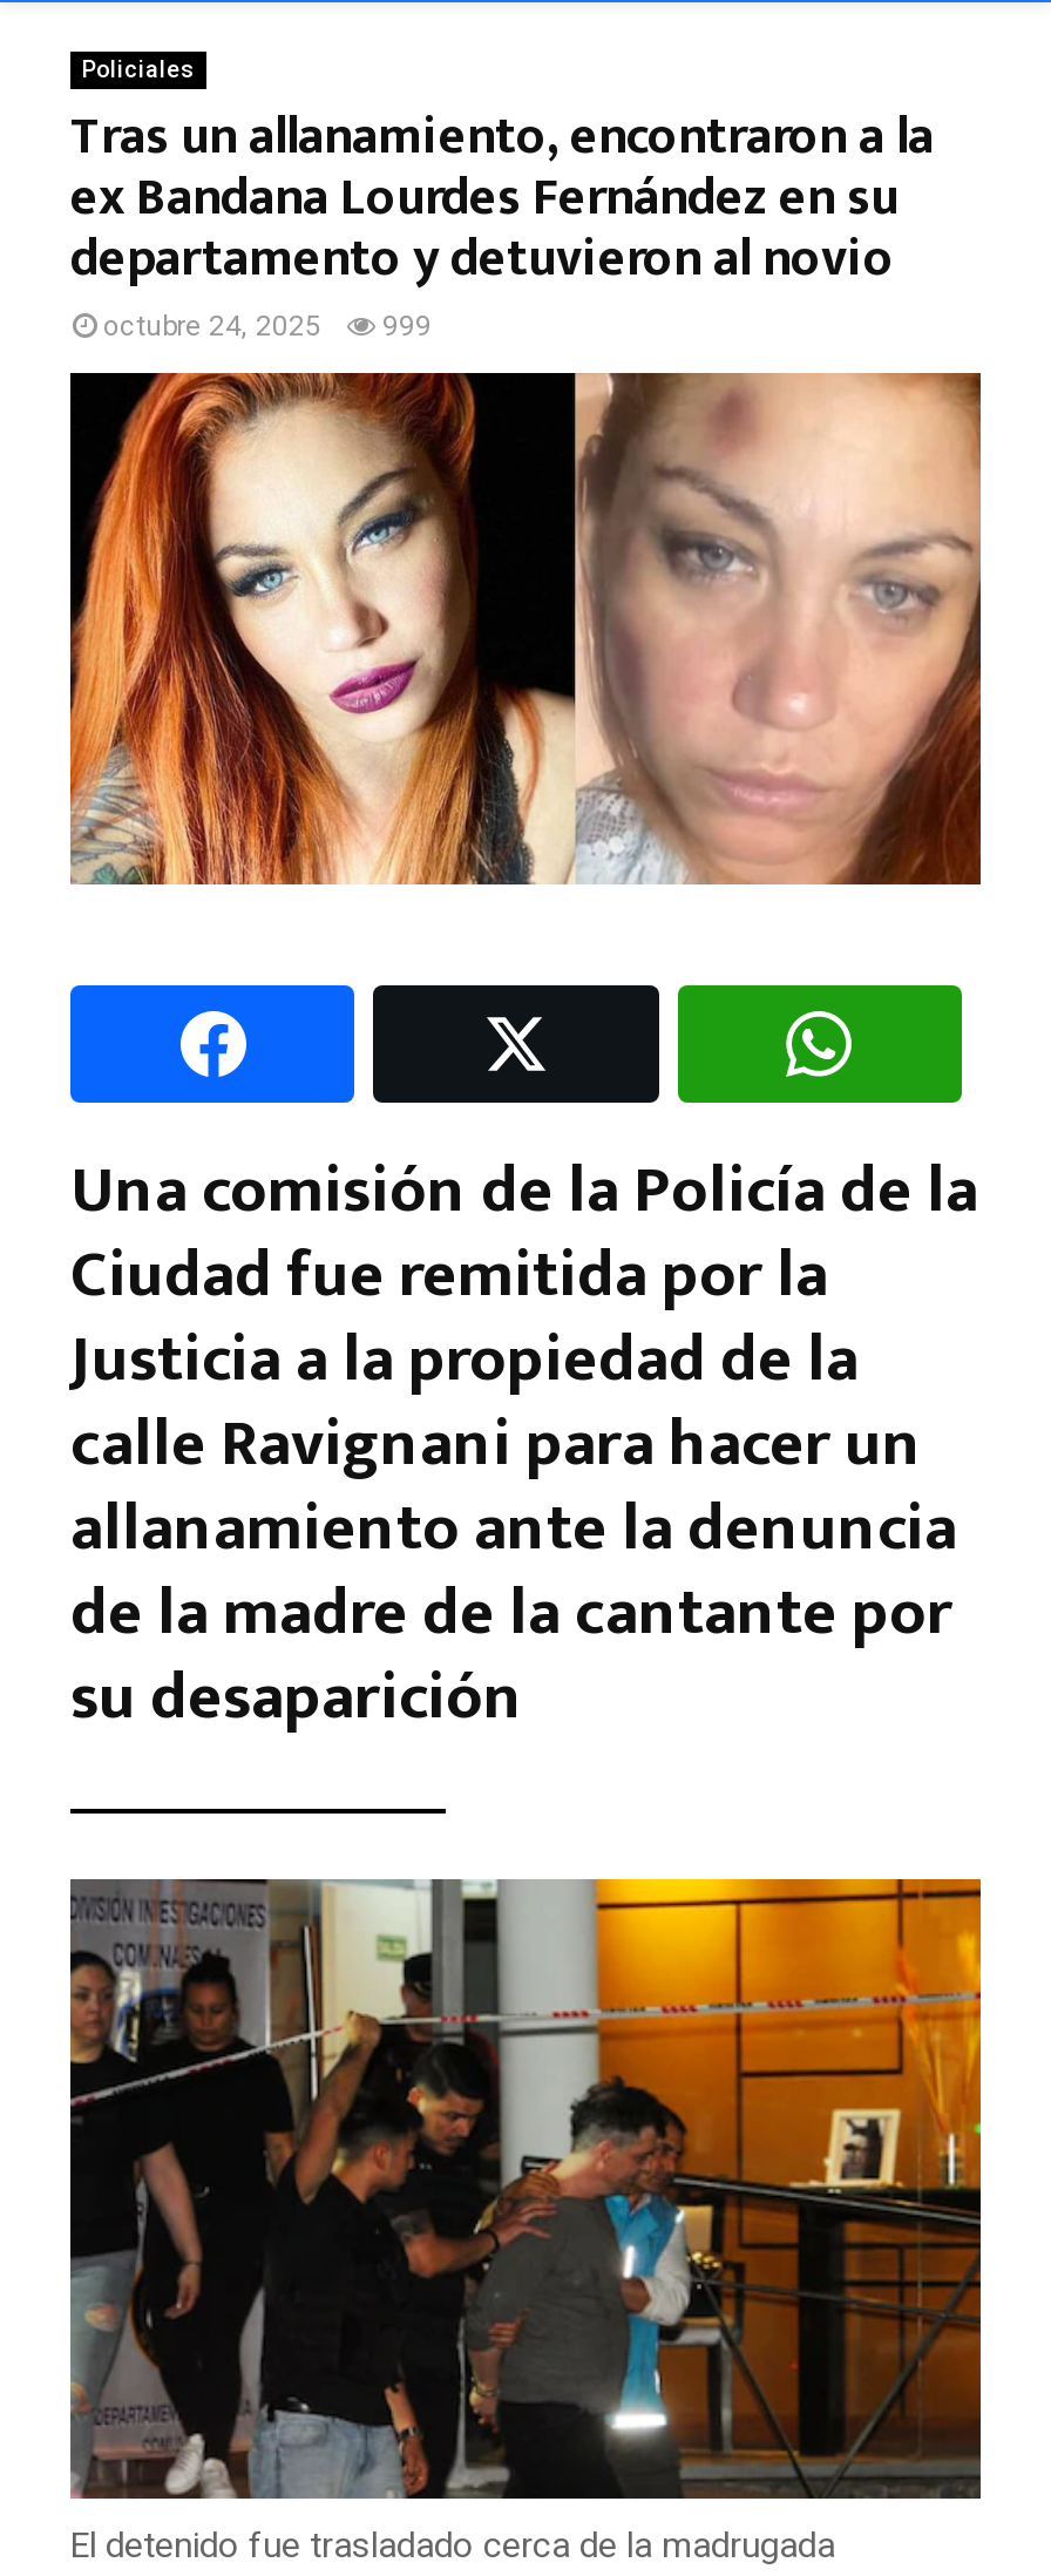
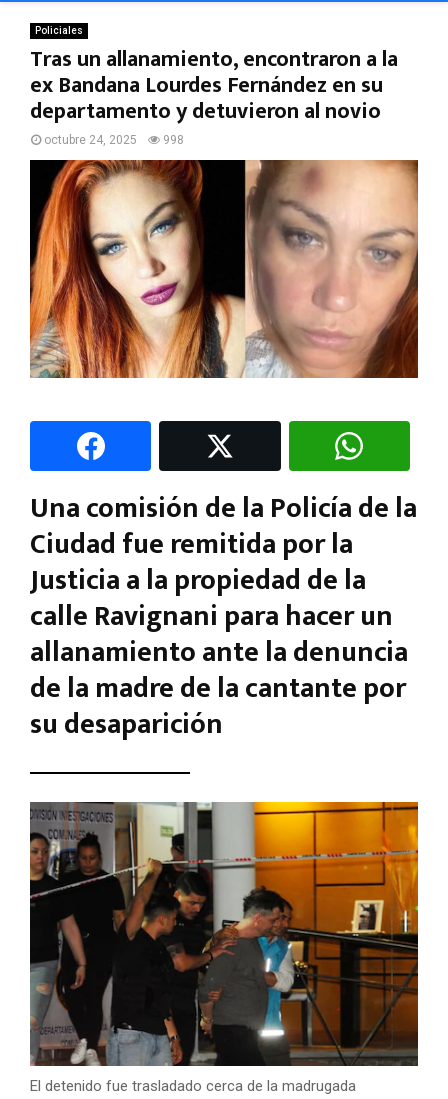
[103,310,432,343] octubre 24, 2025 999 -> [44,133,184,147] octubre 24, 2025 998

